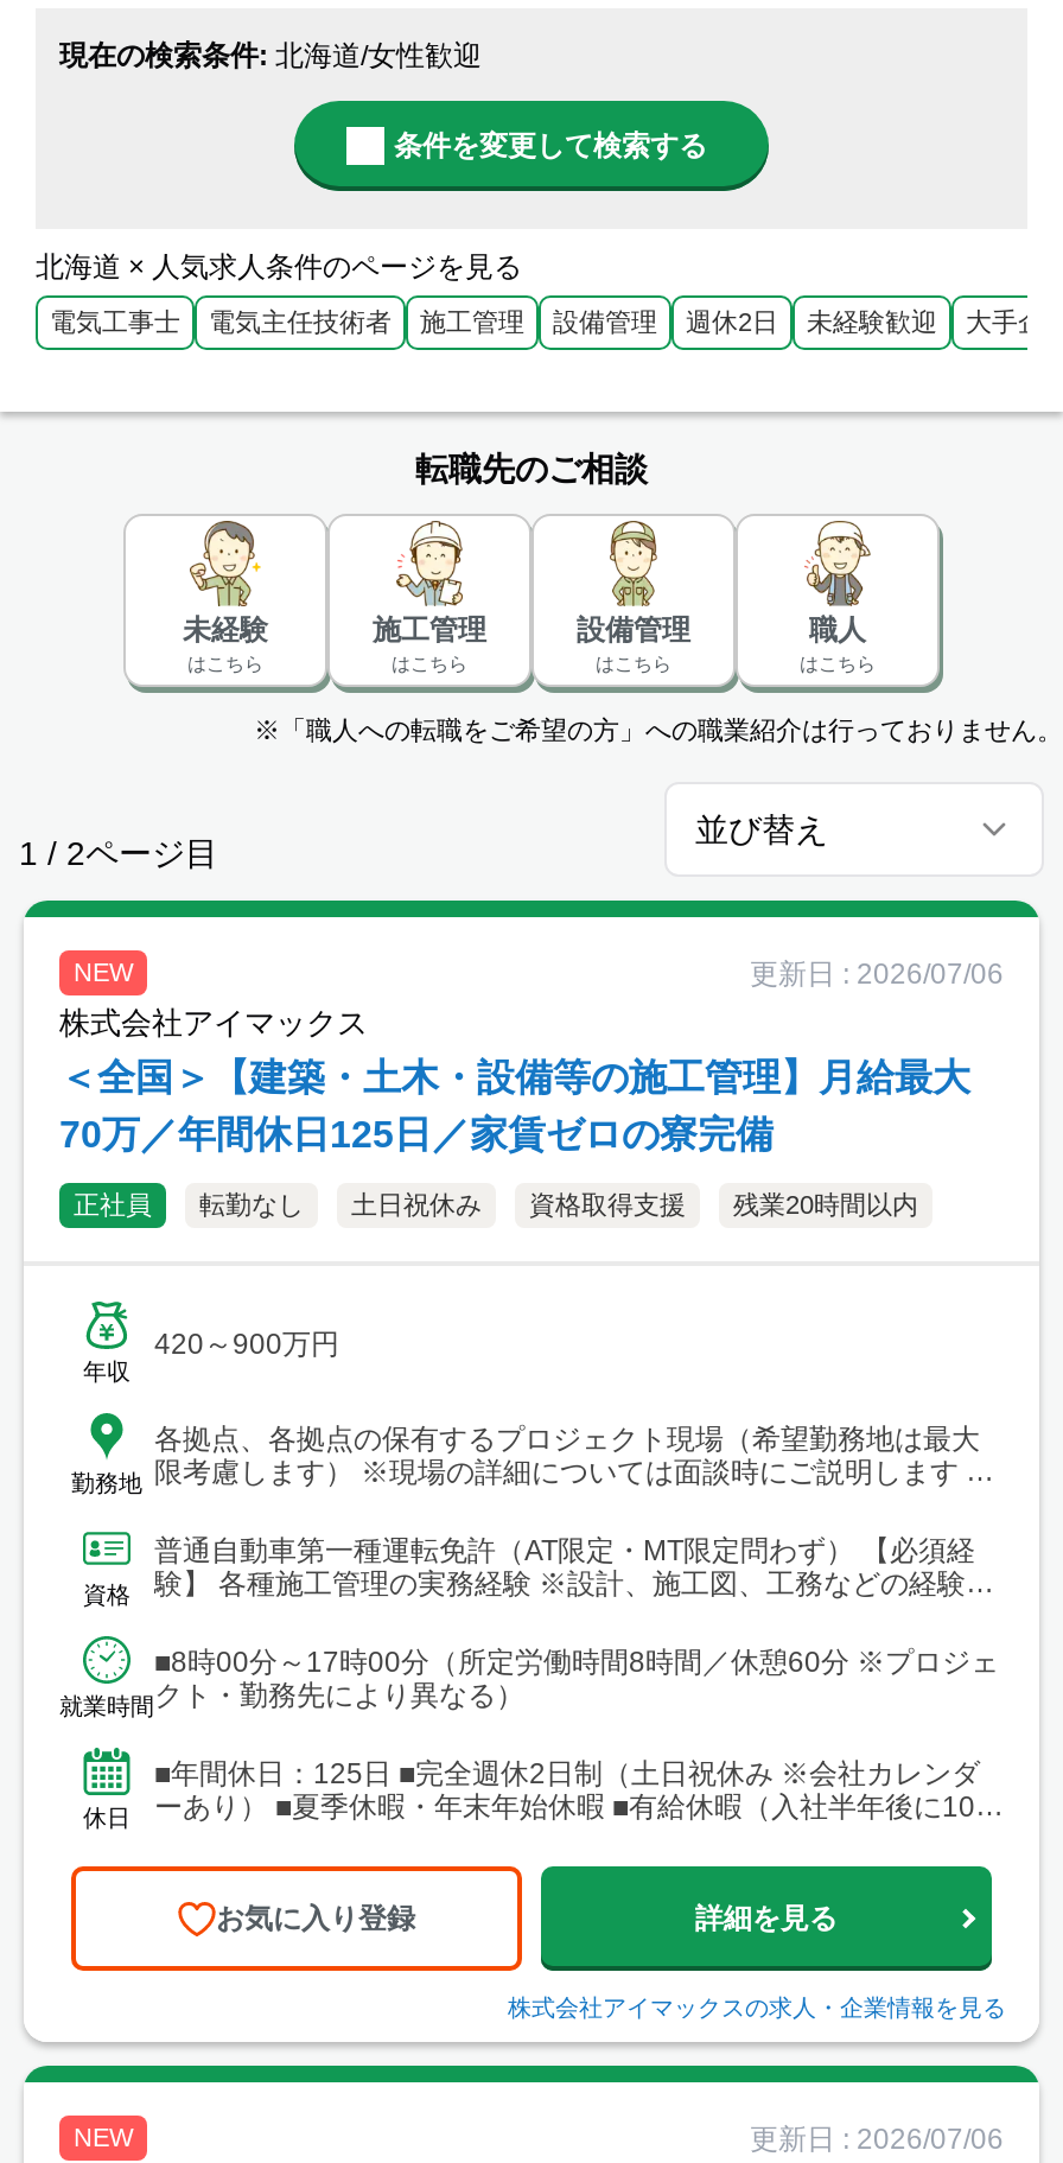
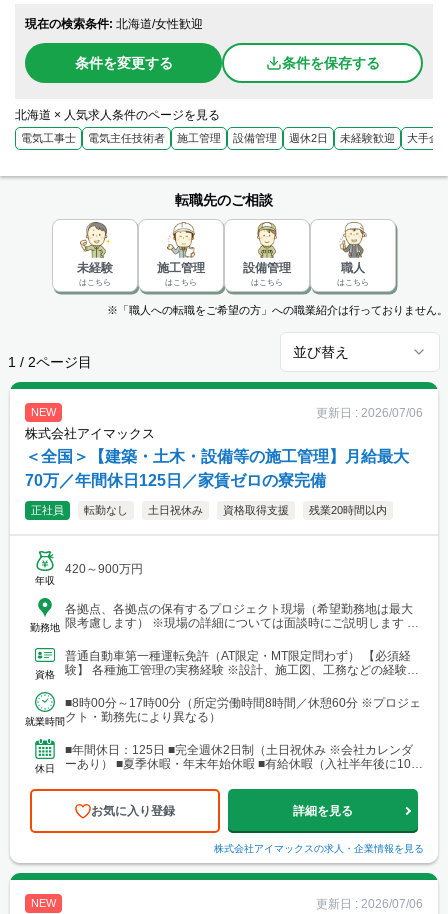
[394,129,707,163] 条件を変更して検索する -> [74,55,379,71] 条件を変更する | 条件を保存する

